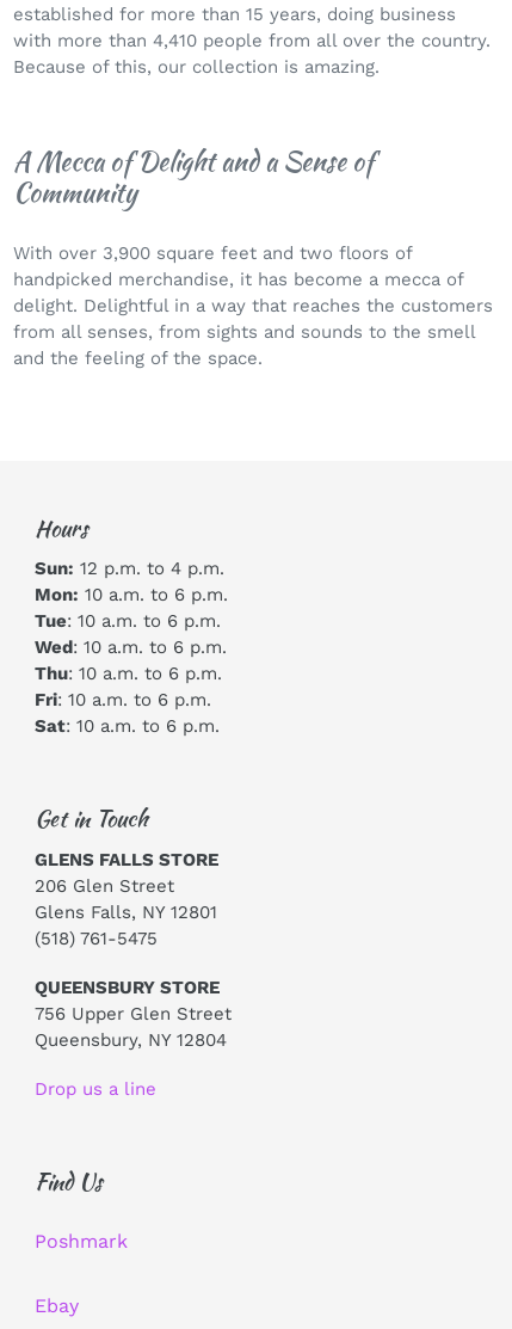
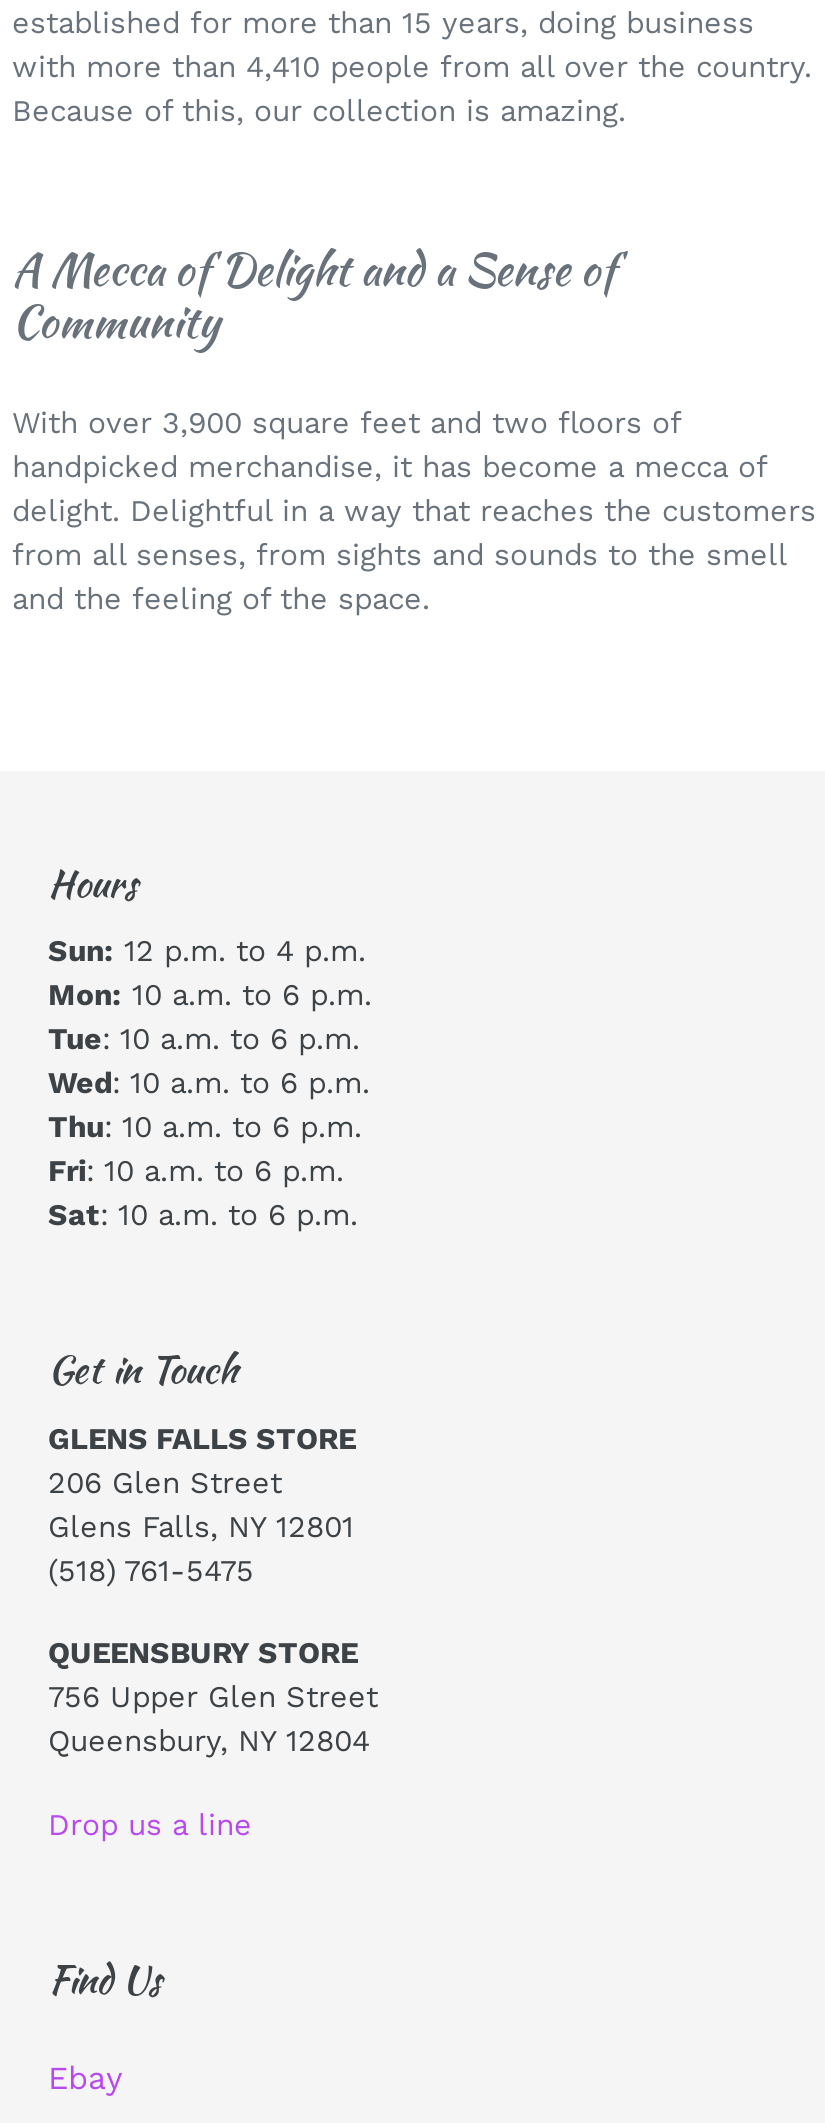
[35,1230,128,1252] Poshmark -> none

